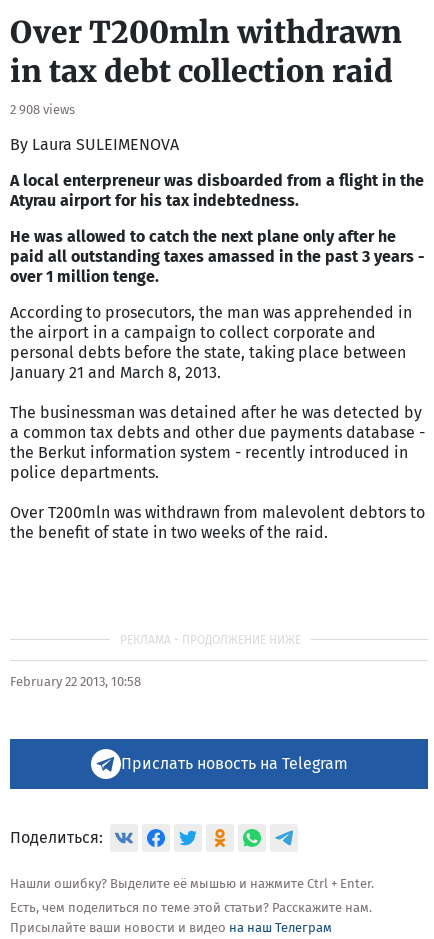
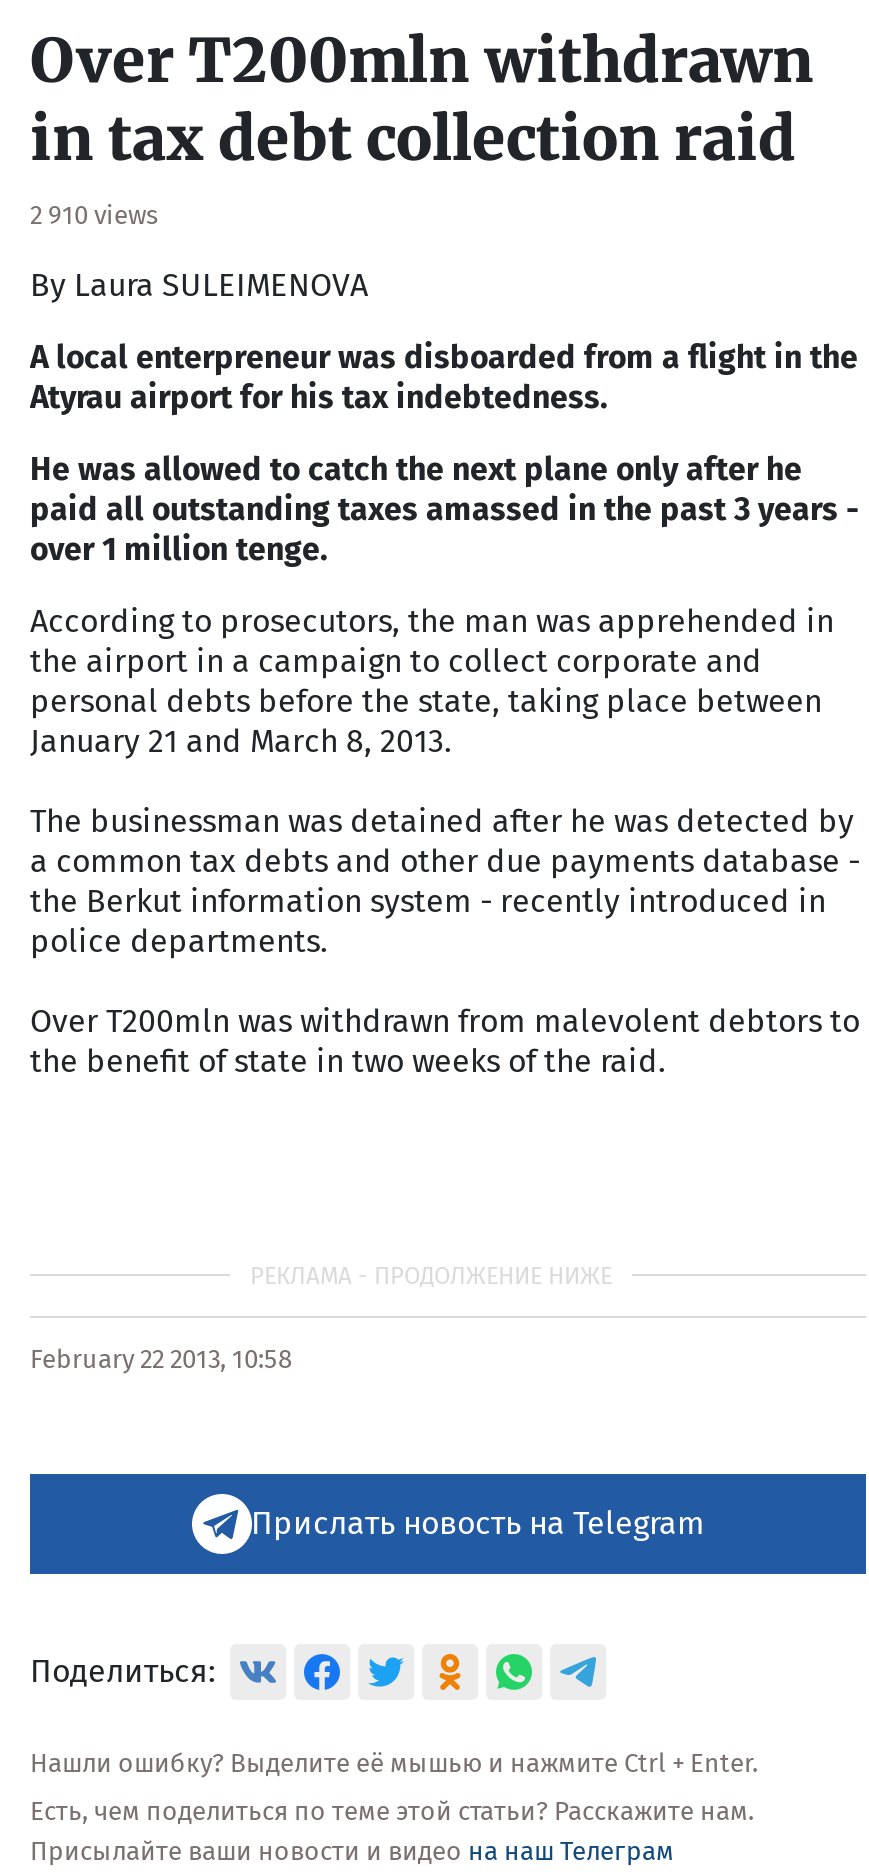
[10,102,75,117] 2 908 views -> [30,199,158,229] 2 910 views

